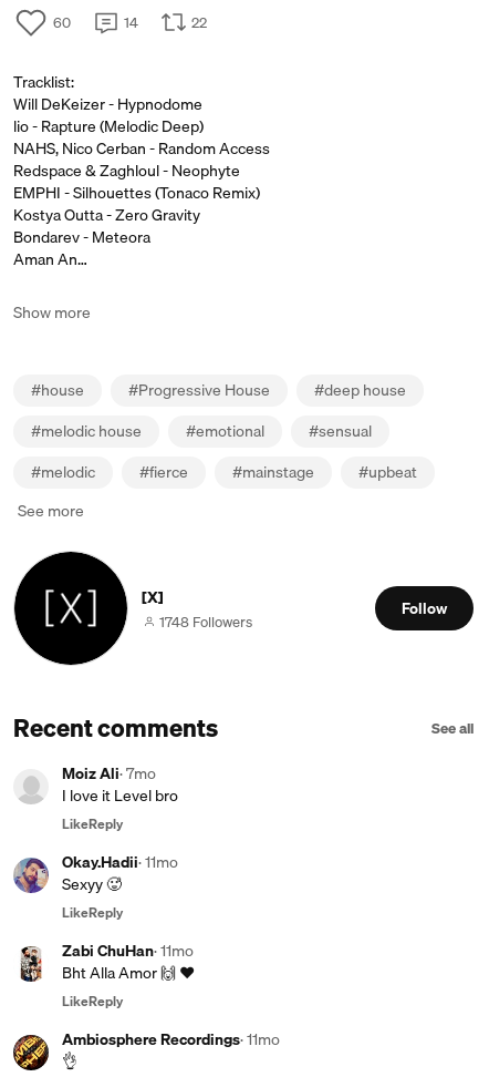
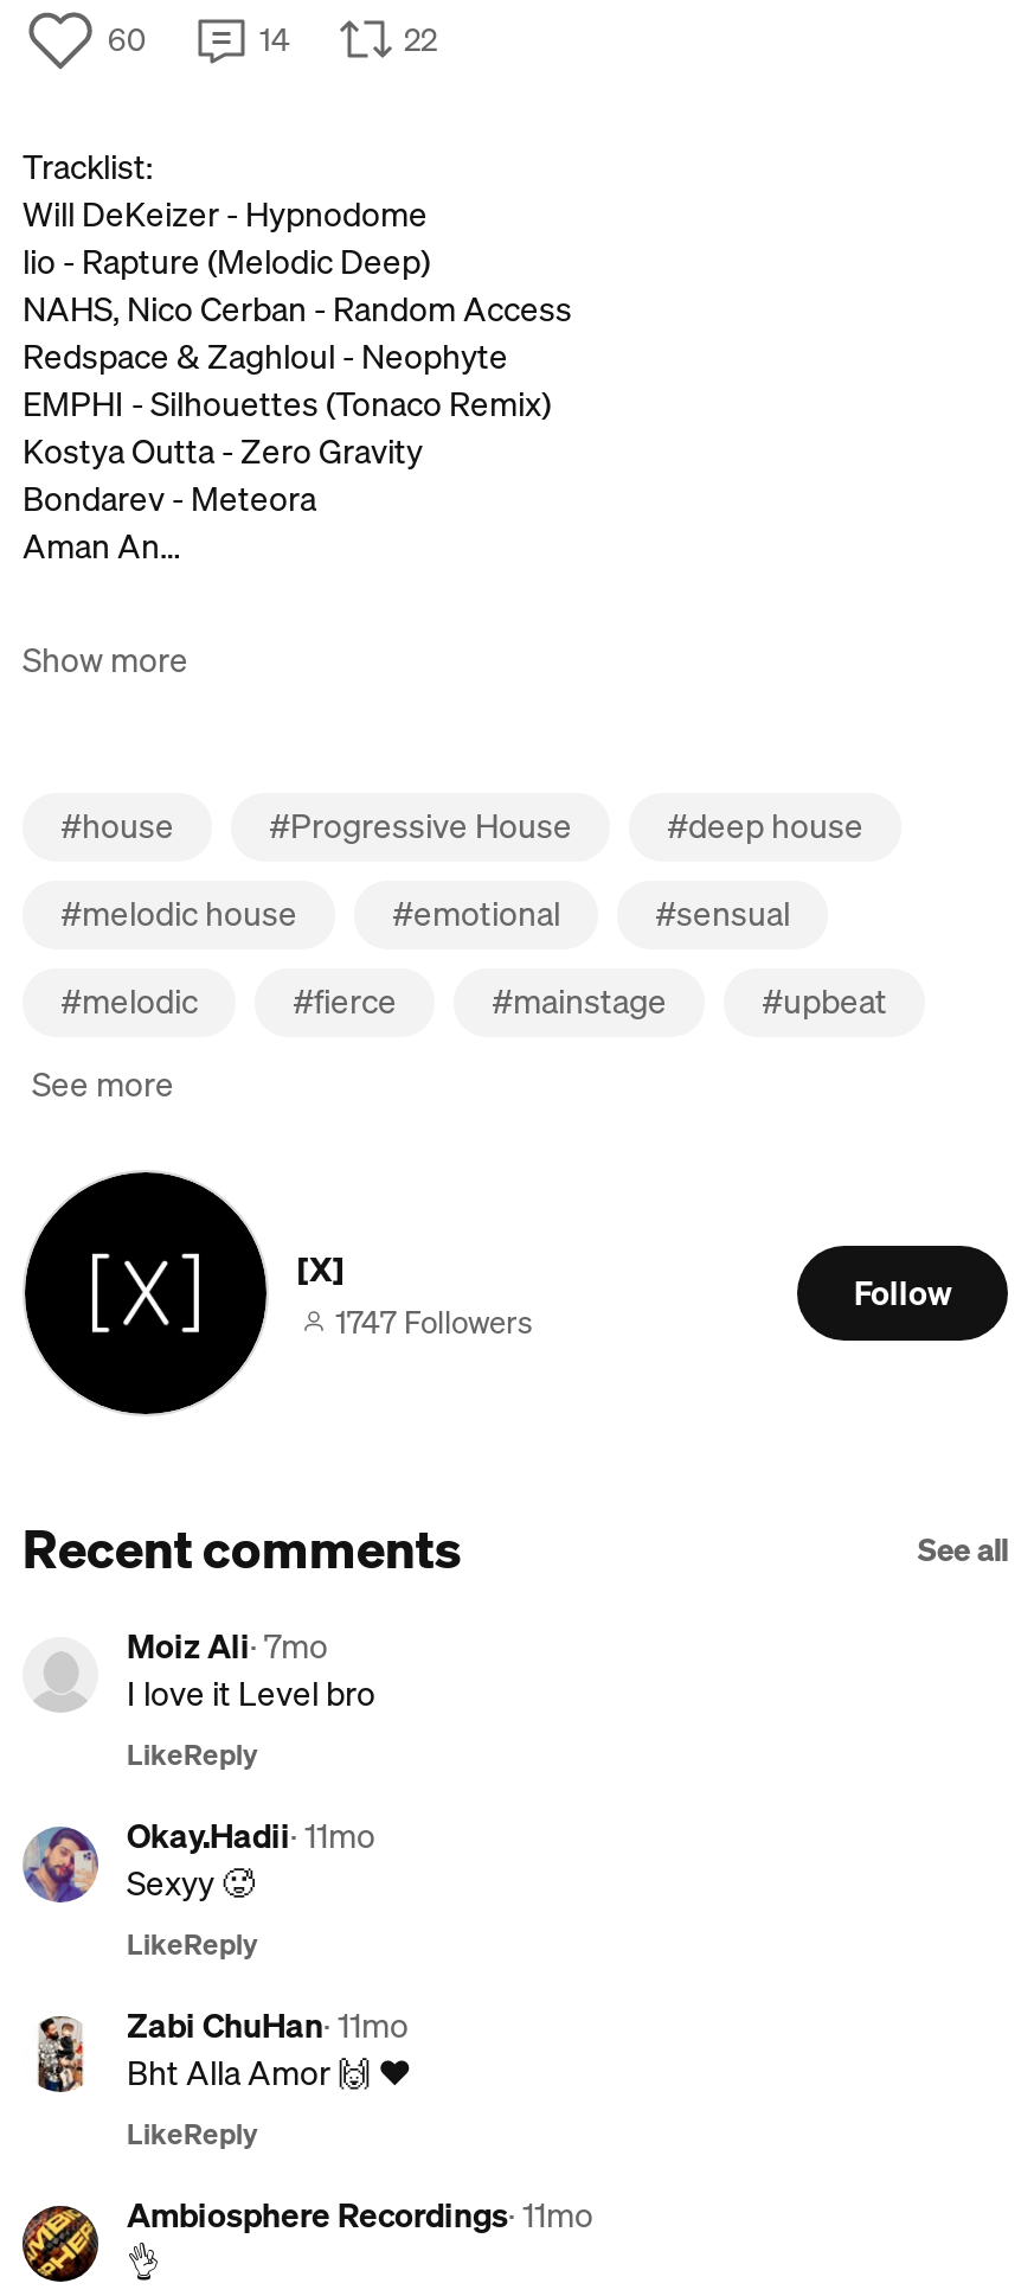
[159,610,252,632] 1748 Followers -> [335,1297,532,1344] 1747 Followers

